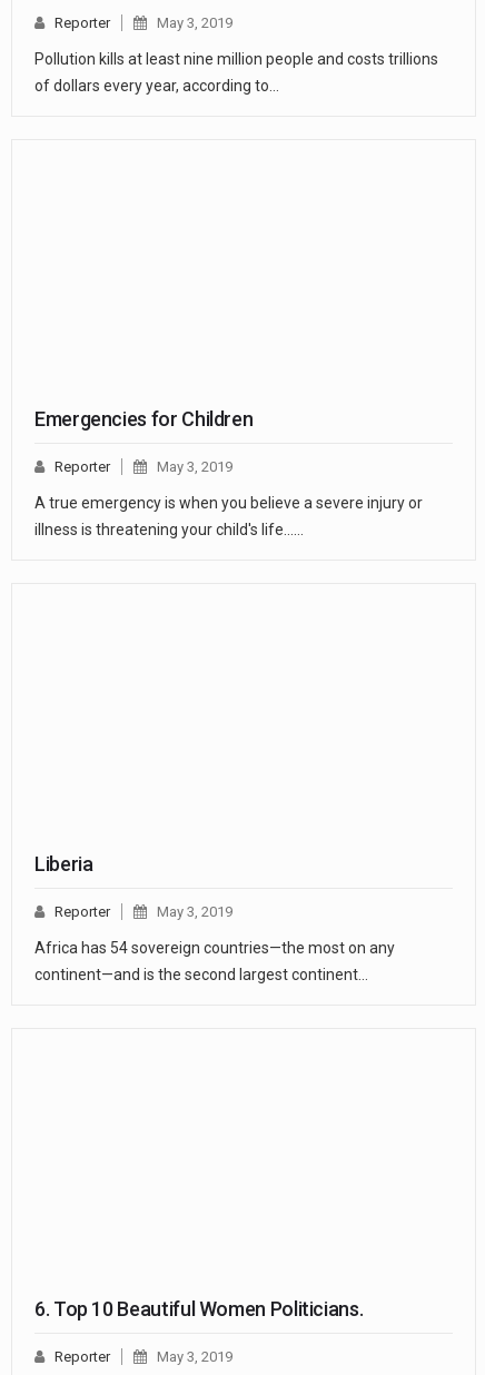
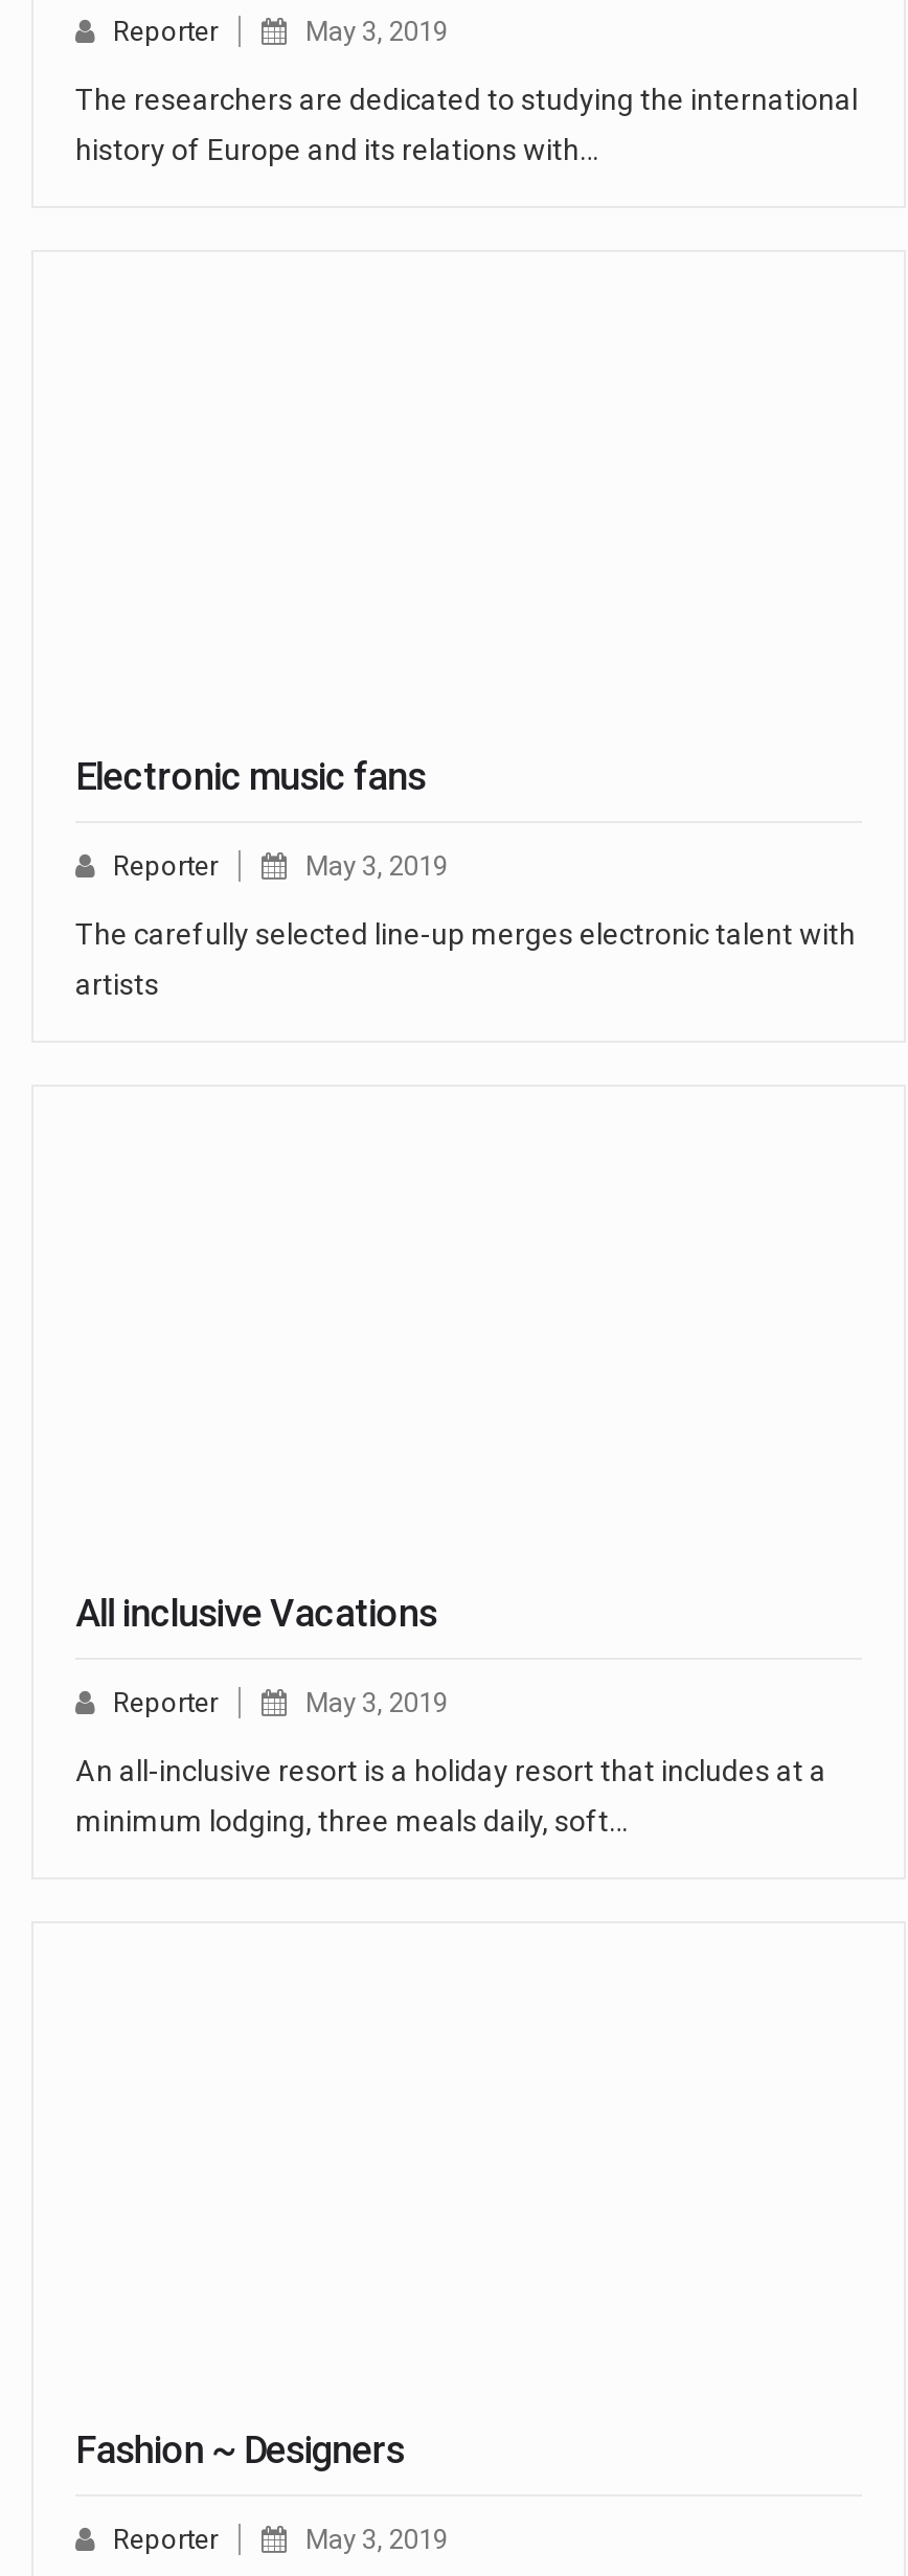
[34,50,438,68] Pollution kills at least nine million people and costs trillions -> [75,82,858,116] The researchers are dedicated to studying the international
[34,77,279,94] of dollars every year, according to… -> [75,132,598,166] history of Europe and its relations with…
[34,408,253,431] Emergencies for Children -> [75,755,426,799] Electronic music fans
[34,494,423,512] A true emergency is when you believe a severe injury or -> [75,918,856,952] The carefully selected line-up merges electronic talent with
[34,521,304,539] illness is threatening your child's life...… -> [75,968,159,1002] artists
[34,852,93,876] Liberia -> [75,1591,437,1635] All inclusive Vacations
[34,939,395,957] Africa has 54 sovereign countries—the most on any -> [75,1754,826,1787] An all-inclusive resort is a holiday resort that includes at a
[34,966,368,983] continent—and is the second largest continent… -> [75,1804,628,1838] minimum lodging, three meals daily, soft…
[34,1297,363,1320] 6. Top 10 Beautiful Women Politicians. -> [75,2427,404,2471] Fashion ~ Designers

